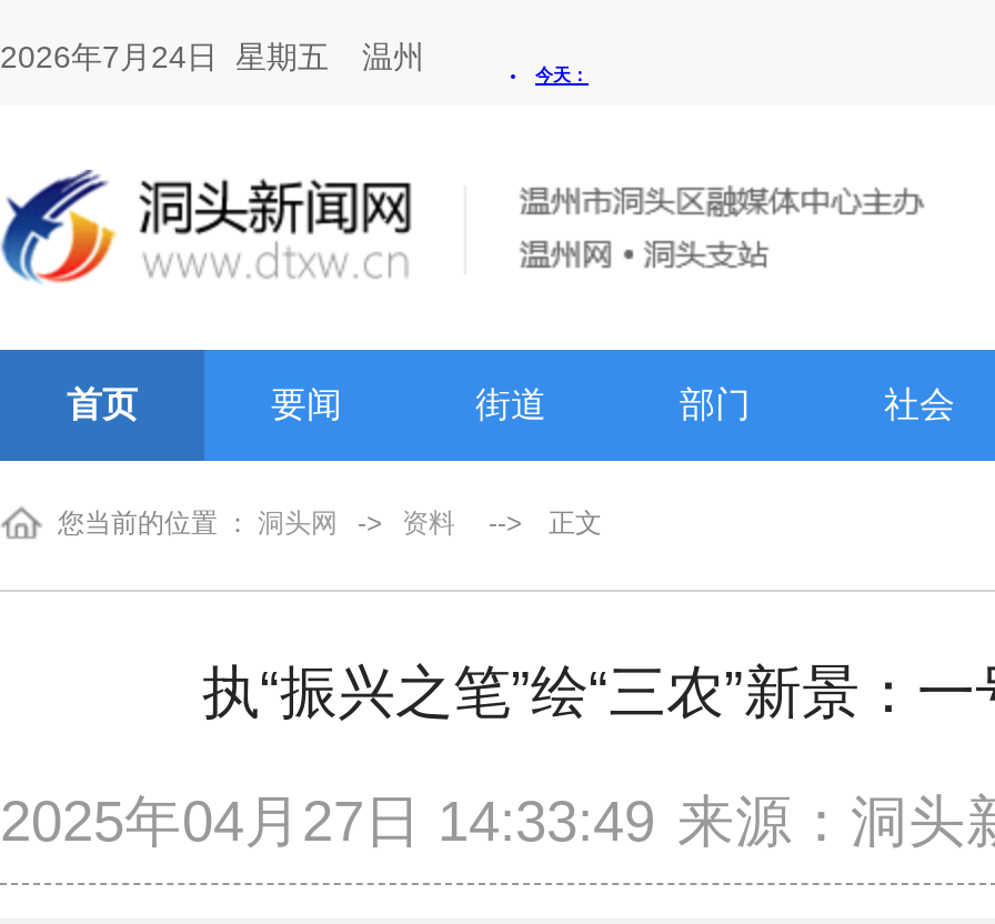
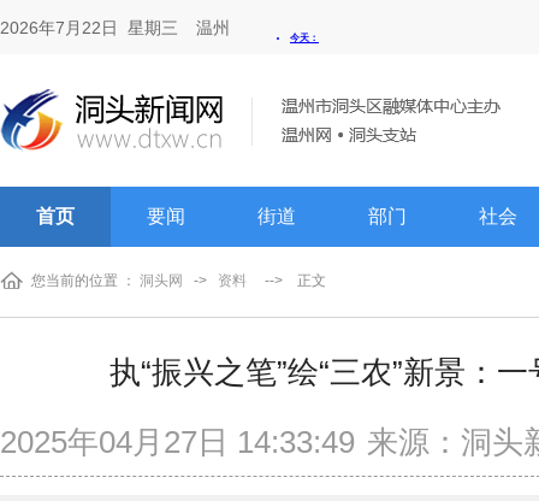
[0,39,329,74] 2026年7月24日 星期五 -> [0,18,178,37] 2026年7月22日 星期三

